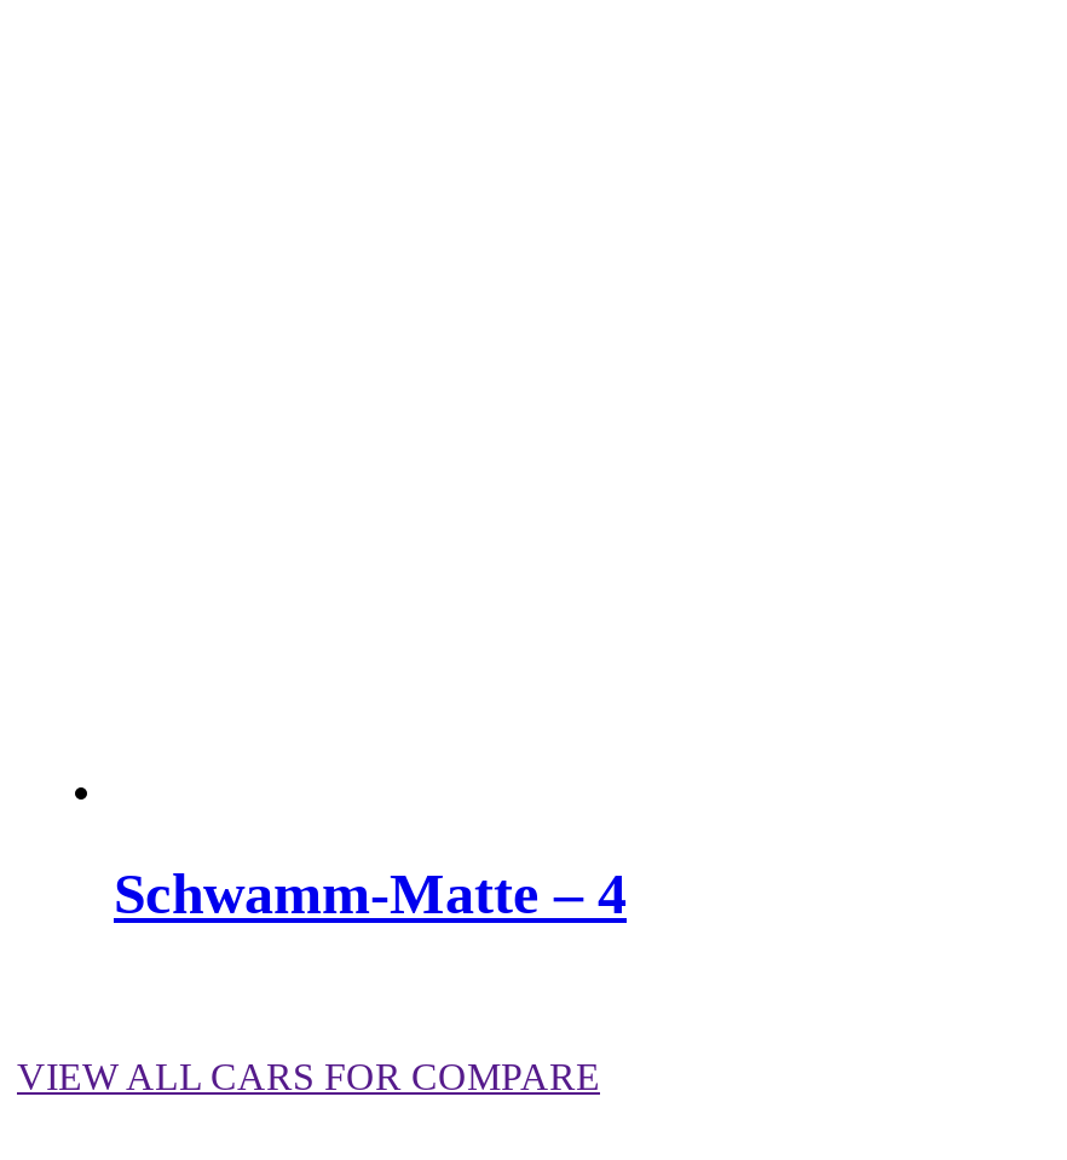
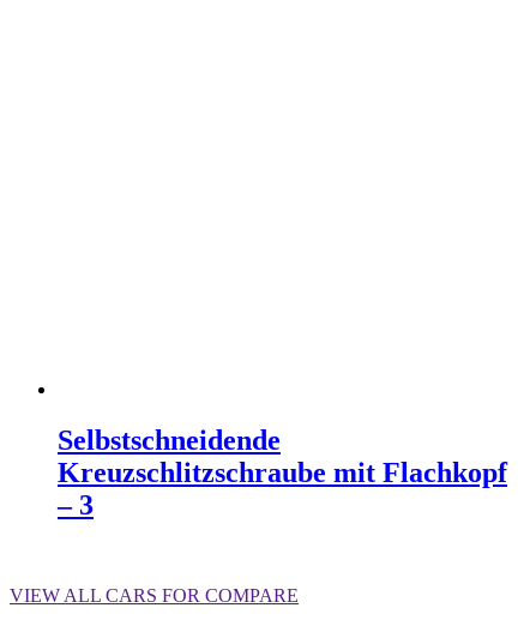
[114,861,627,924] Schwamm-Matte – 4 -> [58,424,507,520] Selbstschneidende | Kreuzschlitzschraube mit Flachkopf | – 3

